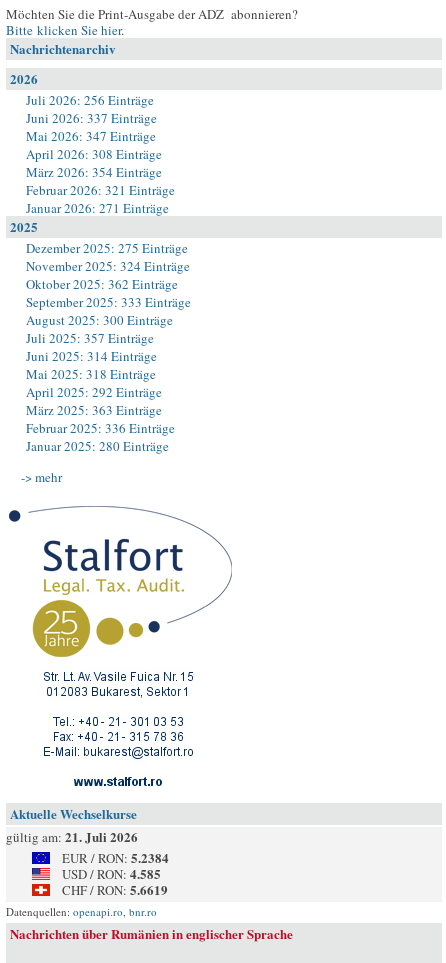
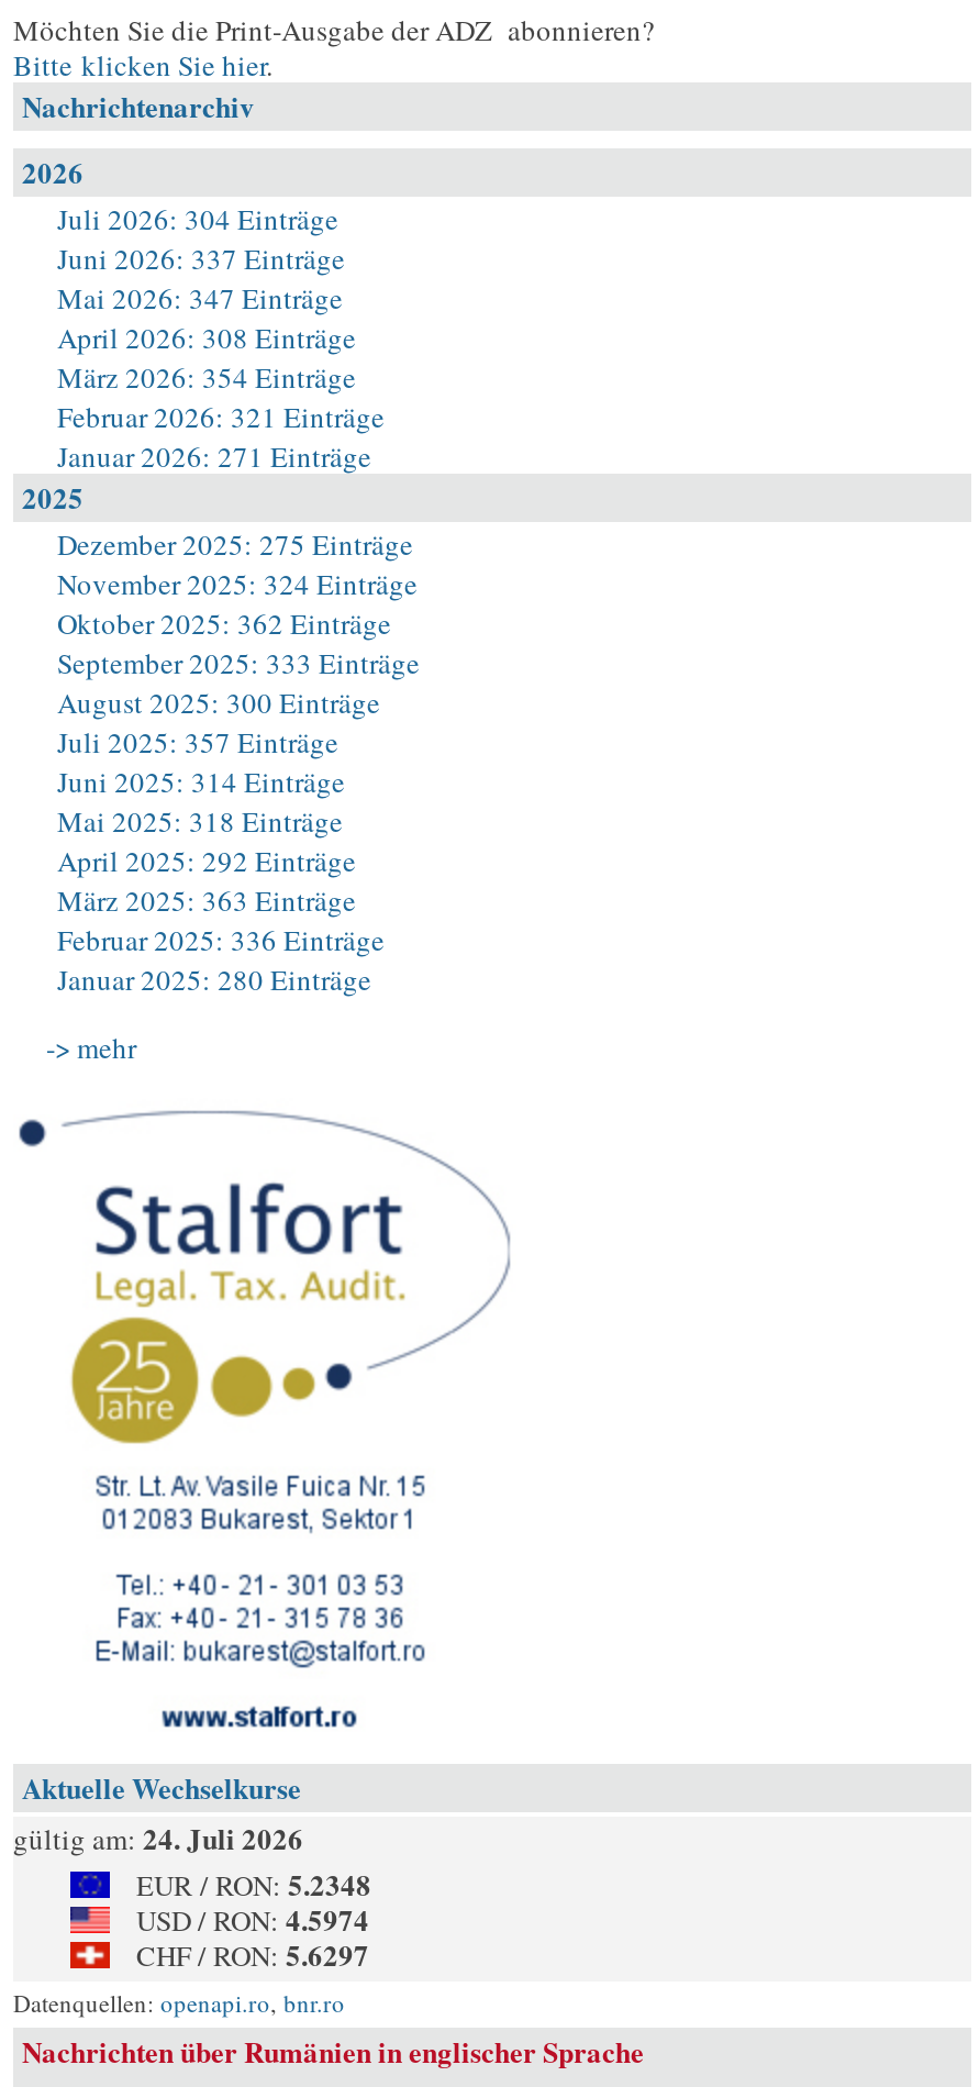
[26,91,154,109] Juli 2026: 256 Einträge -> [57,199,338,238] Juli 2026: 304 Einträge
[6,827,138,846] gültig am: 21. Juli 2026 -> [13,1817,303,1858] gültig am: 24. Juli 2026
[62,848,169,867] EUR / RON: 5.2384 -> [136,1863,371,1905] EUR / RON: 5.2348
[62,864,161,883] USD / RON: 4.585 -> [136,1898,369,1940] USD / RON: 4.5974
[62,880,168,899] CHF / RON: 5.6619 -> [136,1933,369,1975] CHF / RON: 5.6297

